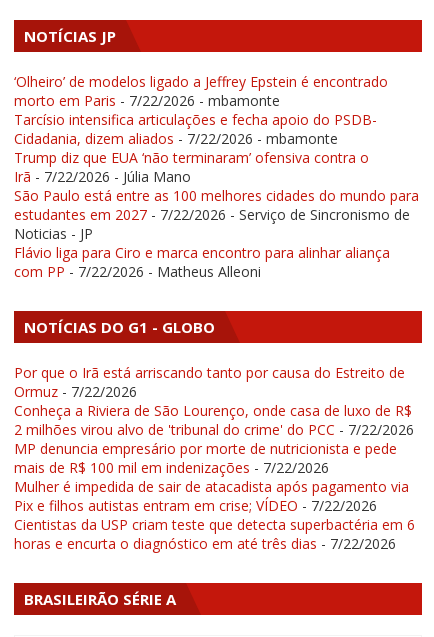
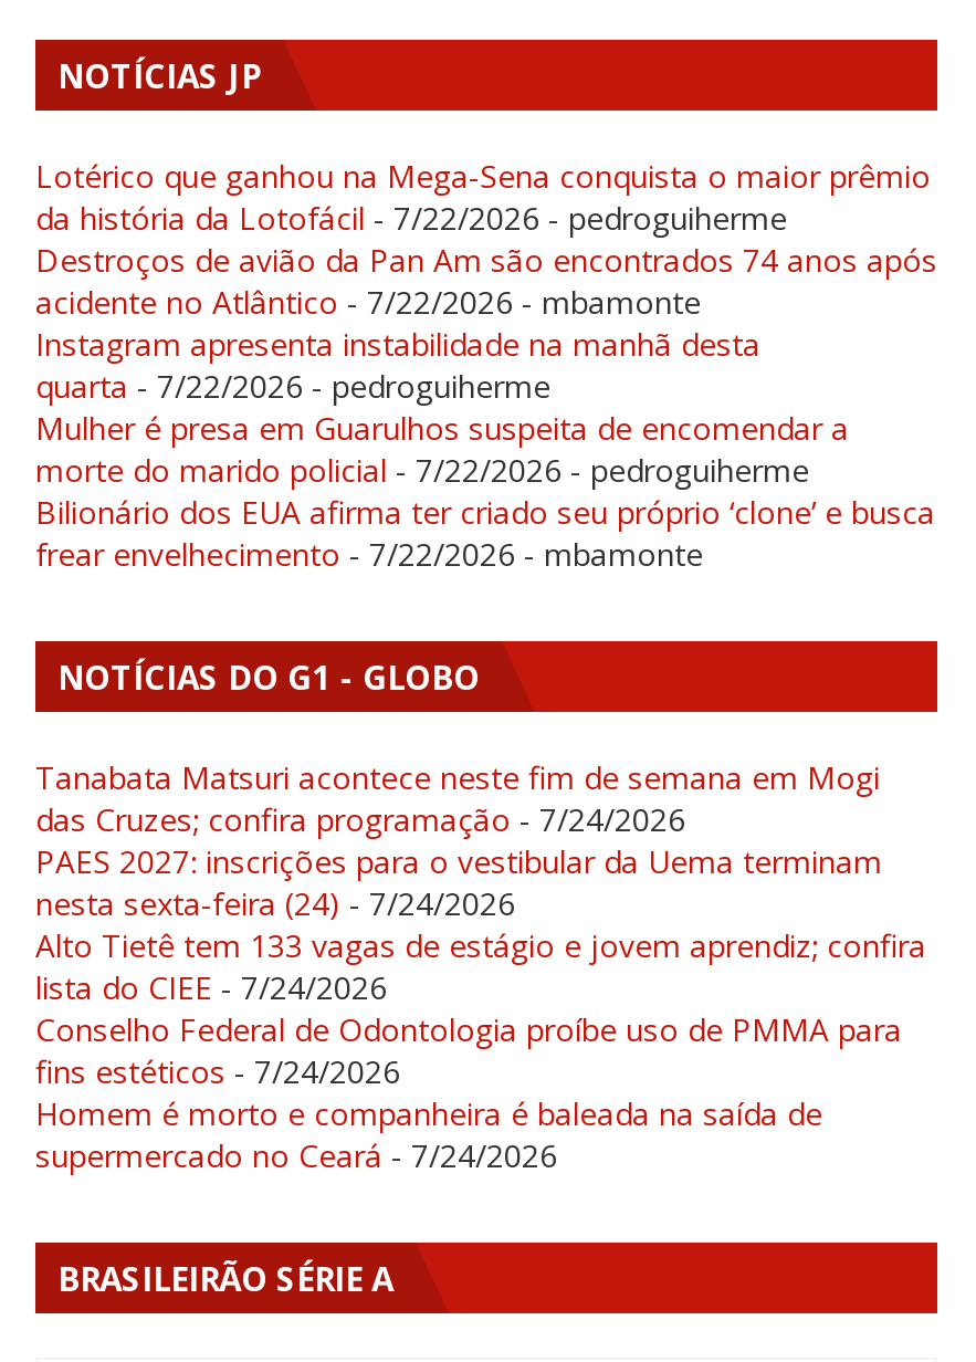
[14,72,419,281] ‘Olheiro’ de modelos ligado a Jeffrey Epstein é encontrado | morto em Paris - 7/22/2026 - mbamonte | Tarcísio intensifica articulações e fecha apoio do PSDB- | Cidadania, dizem aliados - 7/22/2026 - mbamonte | Trump diz que EUA ‘não terminaram’ ofensiva contra o | Irã - 7/22/2026 - Júlia Mano | São Paulo está entre as 100 melhores cidades do mundo para | estudantes em 2027 - 7/22/2026 - Serviço de Sincronismo de | Noticias - JP | Flávio liga para Ciro e marca encontro para alinhar aliança | com PP- 7/22/2026 - Matheus Alleoni -> [35,156,937,576] Lotérico que ganhou na Mega-Sena conquista o maior prêmio | da história da Lotofácil - 7/22/2026 - pedroguiherme | Destroços de avião da Pan Am são encontrados 74 anos após | acidente no Atlântico - 7/22/2026 - mbamonte | Instagram apresenta instabilidade na manhã desta | quarta - 7/22/2026 - pedroguiherme | Mulher é presa em Guarulhos suspeita de encomendar a | morte do marido policial - 7/22/2026 - pedroguiherme | Bilionário dos EUA afirma ter criado seu próprio ‘clone’ e busca | frear envelhecimento - 7/22/2026 - mbamonte
[14,363,415,553] Por que o Irã está arriscando tanto por causa do Estreito de | Ormuz - 7/22/2026 | Conheça a Riviera de São Lourenço, onde casa de luxo de R$ | 2 milhões virou alvo de 'tribunal do crime' do PCC - 7/22/2026 | MP denuncia empresário por morte de nutricionista e pede | mais de R$ 100 mil em indenizações - 7/22/2026 | Mulher é impedida de sair de atacadista após pagamento via | Pix e filhos autistas entram em crise; VÍDEO - 7/22/2026 | Cientistas da USP criam teste que detecta superbactéria em 6 | horas e encurta o diagnóstico em até três dias - 7/22/2026 -> [35,757,926,1177] Tanabata Matsuri acontece neste fim de semana em Mogi | das Cruzes; confira programação - 7/24/2026 | PAES 2027: inscrições para o vestibular da Uema terminam | nesta sexta-feira (24) - 7/24/2026 | Alto Tietê tem 133 vagas de estágio e jovem aprendiz; confira | lista do CIEE - 7/24/2026 | Conselho Federal de Odontologia proíbe uso de PMMA para | fins estéticos - 7/24/2026 | Homem é morto e companheira é baleada na saída de | supermercado no Ceará - 7/24/2026

